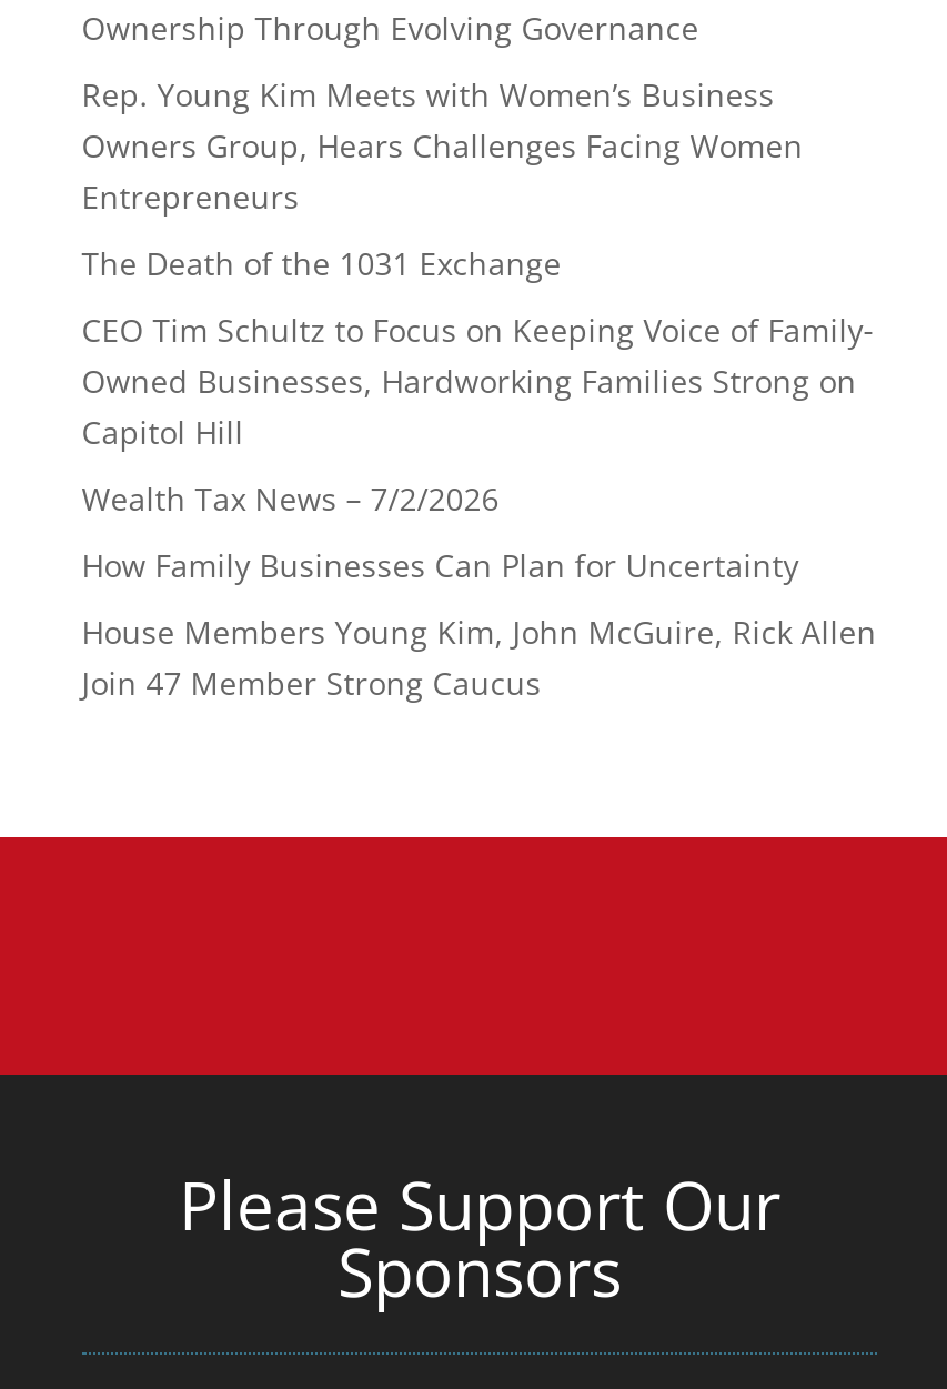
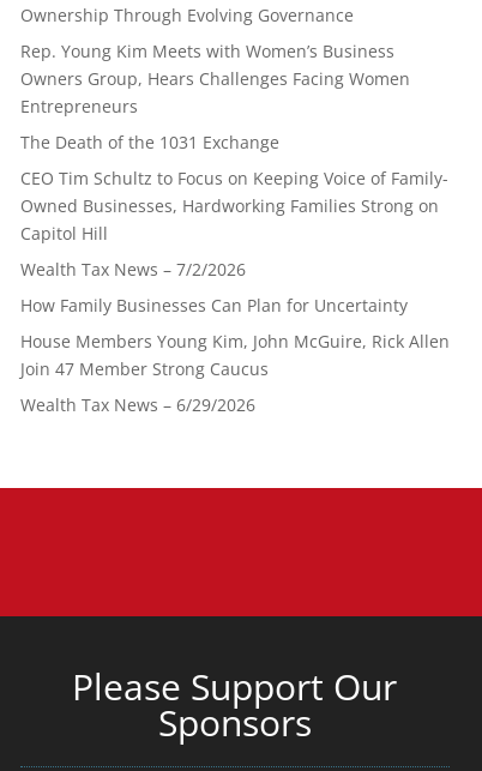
none -> [20,394,255,417] Wealth Tax News – 6/29/2026

